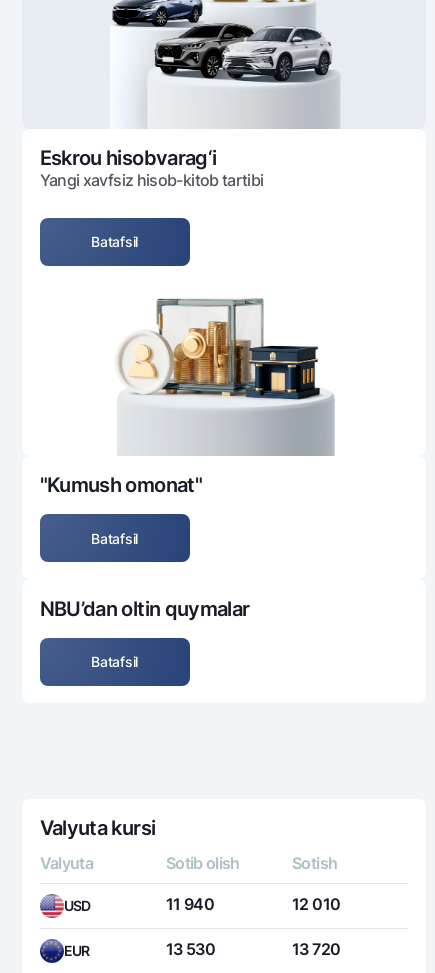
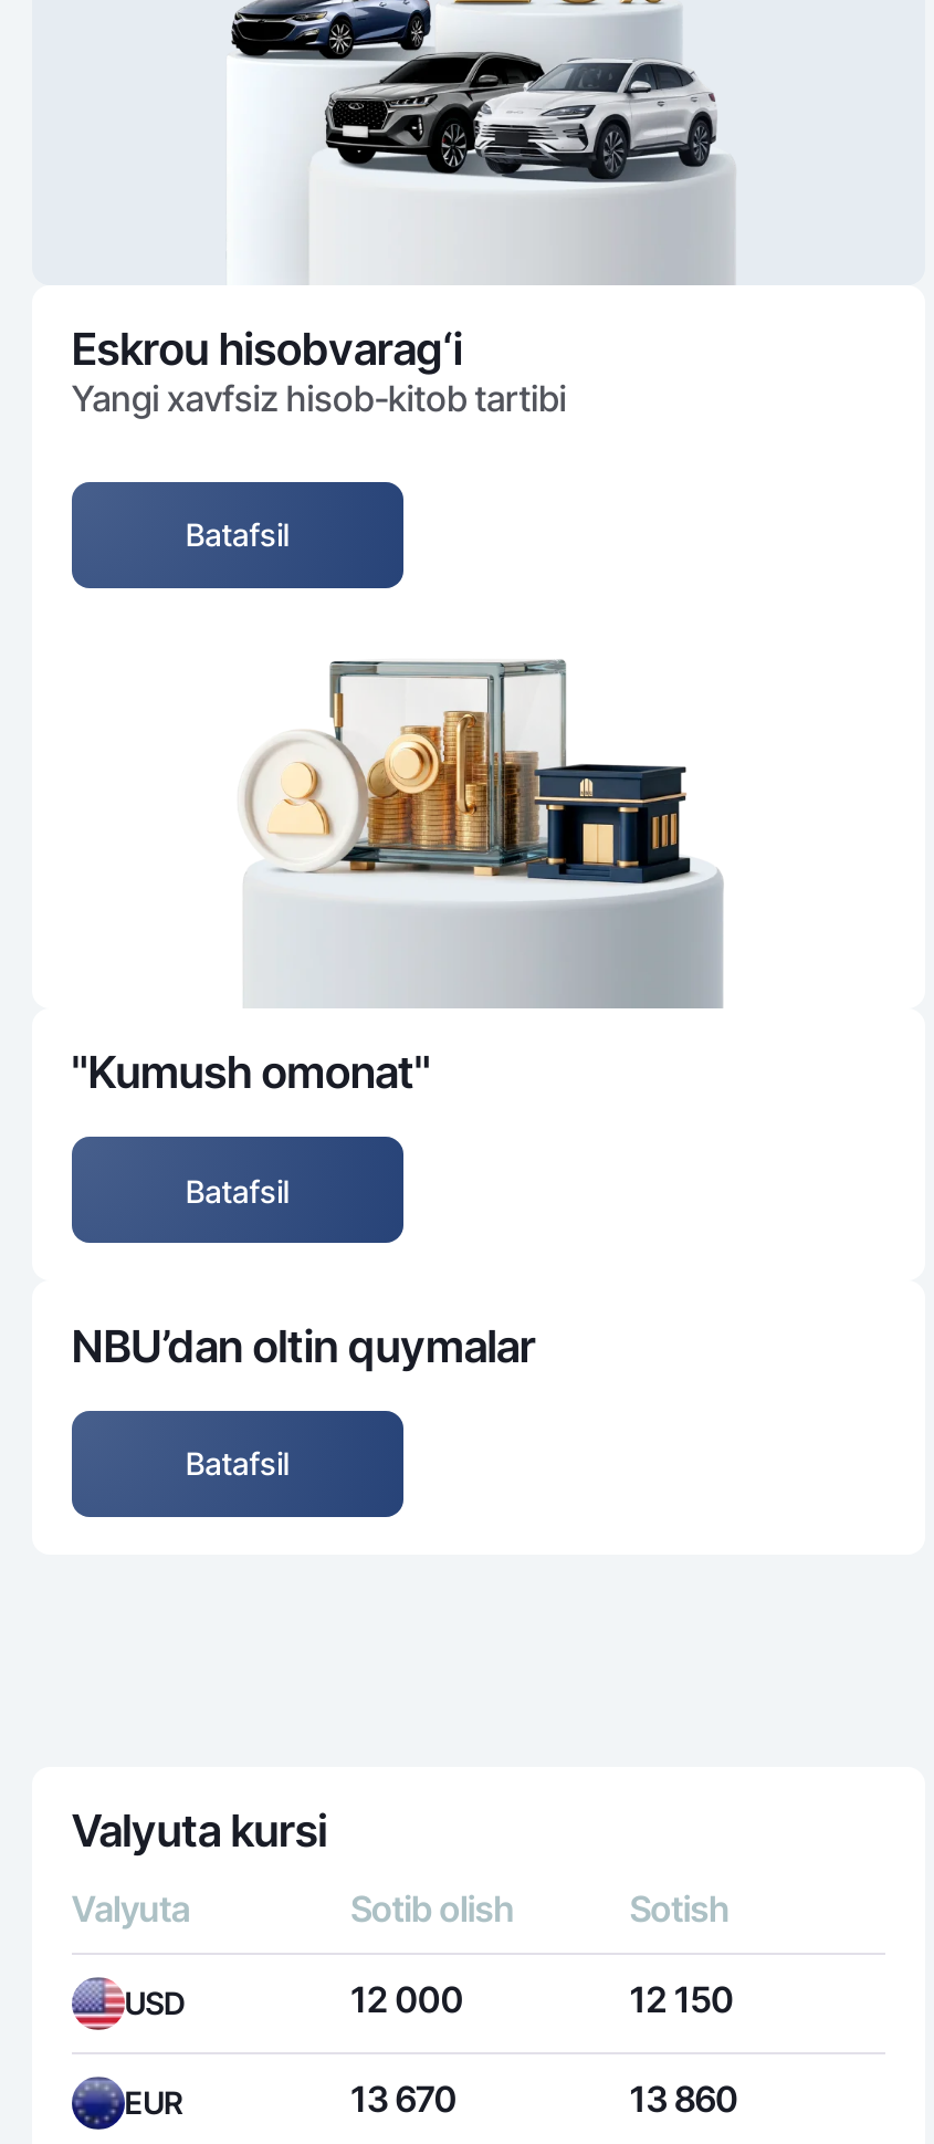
[166,894,214,914] 11 940 -> [350,1977,463,2021] 12 000
[292,894,340,914] 12 010 -> [629,1977,733,2021] 12 150
[166,939,215,959] 13 530 -> [350,2077,456,2121] 13 670
[292,939,340,959] 13 720 -> [629,2077,738,2121] 13 860

